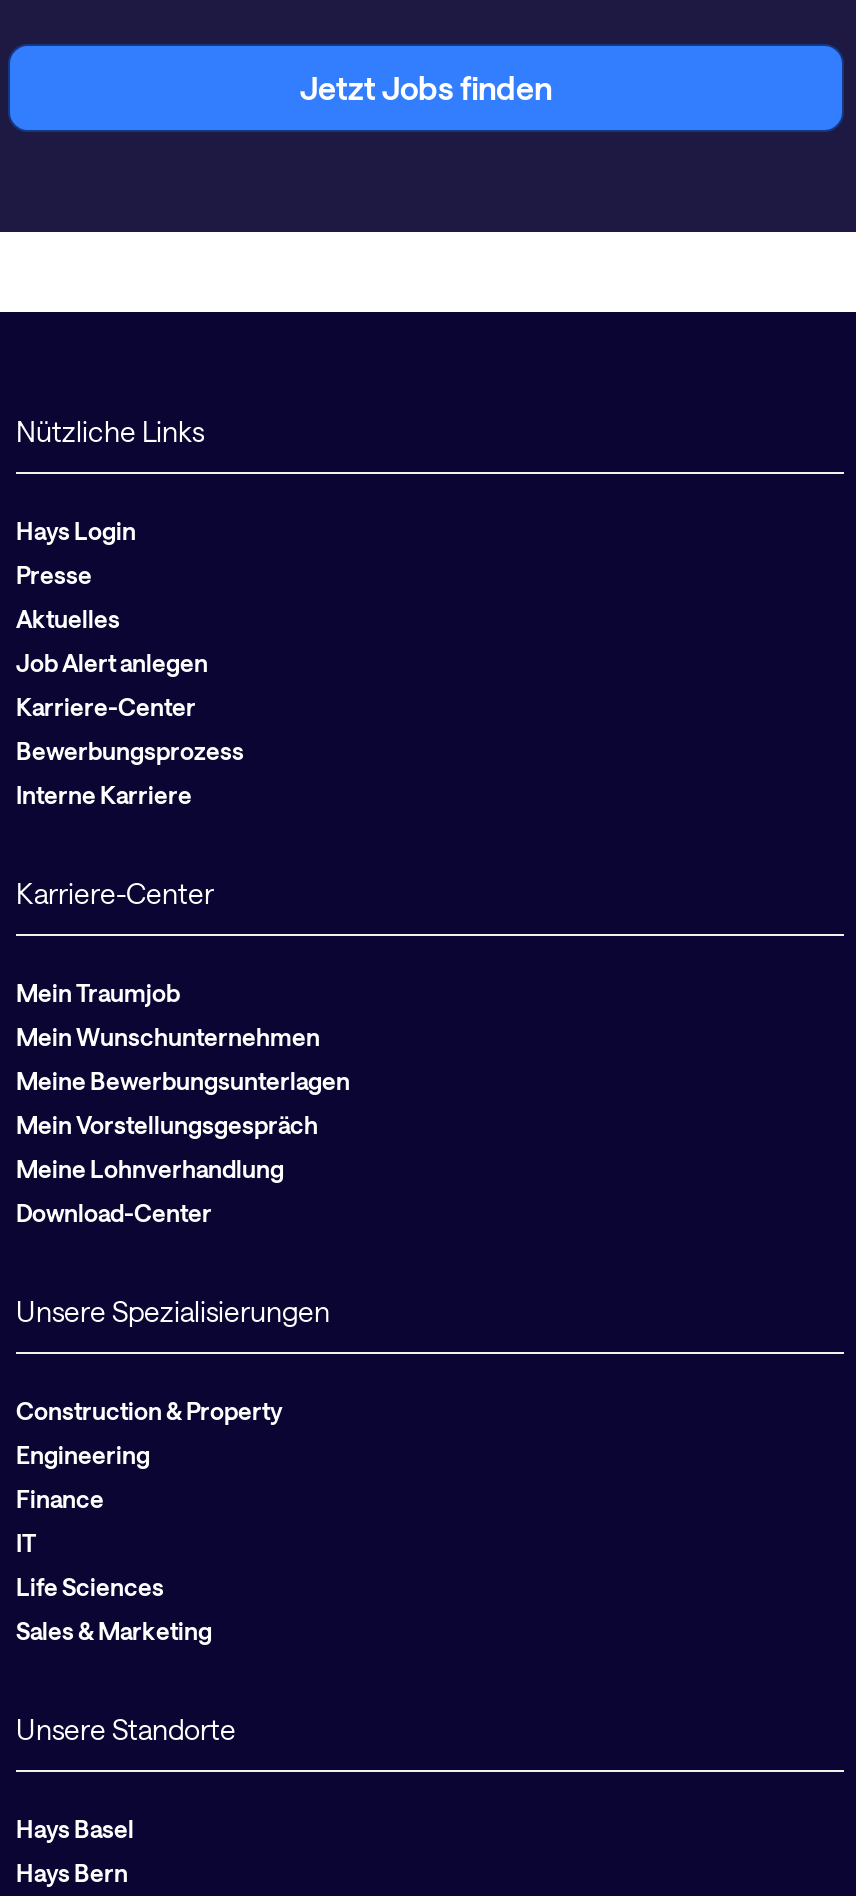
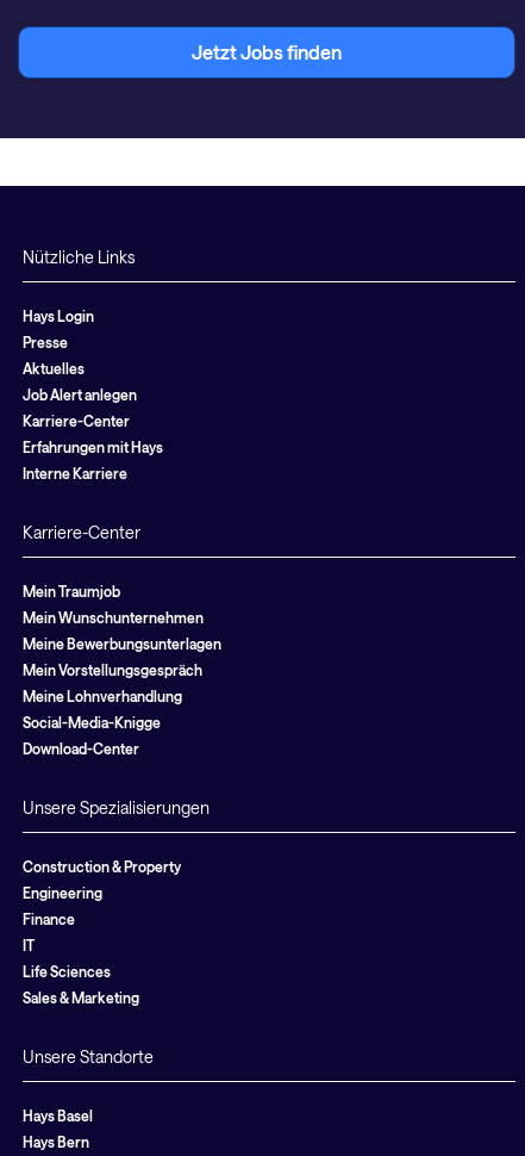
[16,736,244,764] Bewerbungsprozess -> [23,439,163,455] Erfahrungen mit Hays
none -> [23,714,161,731] Social-Media-Knigge

